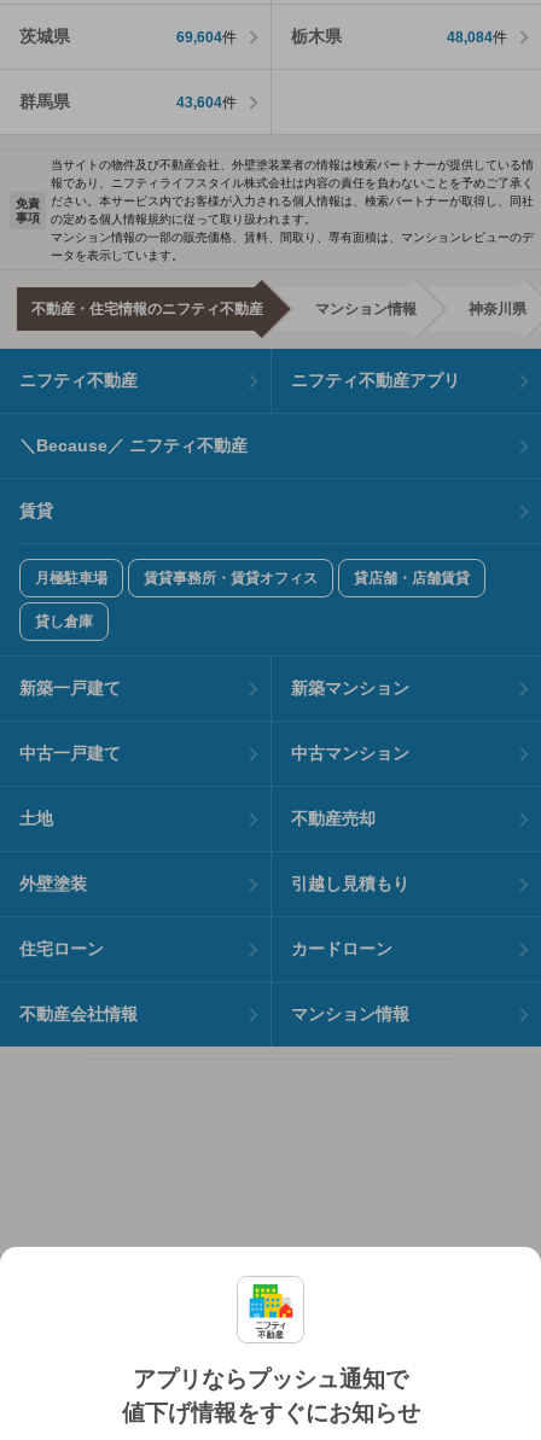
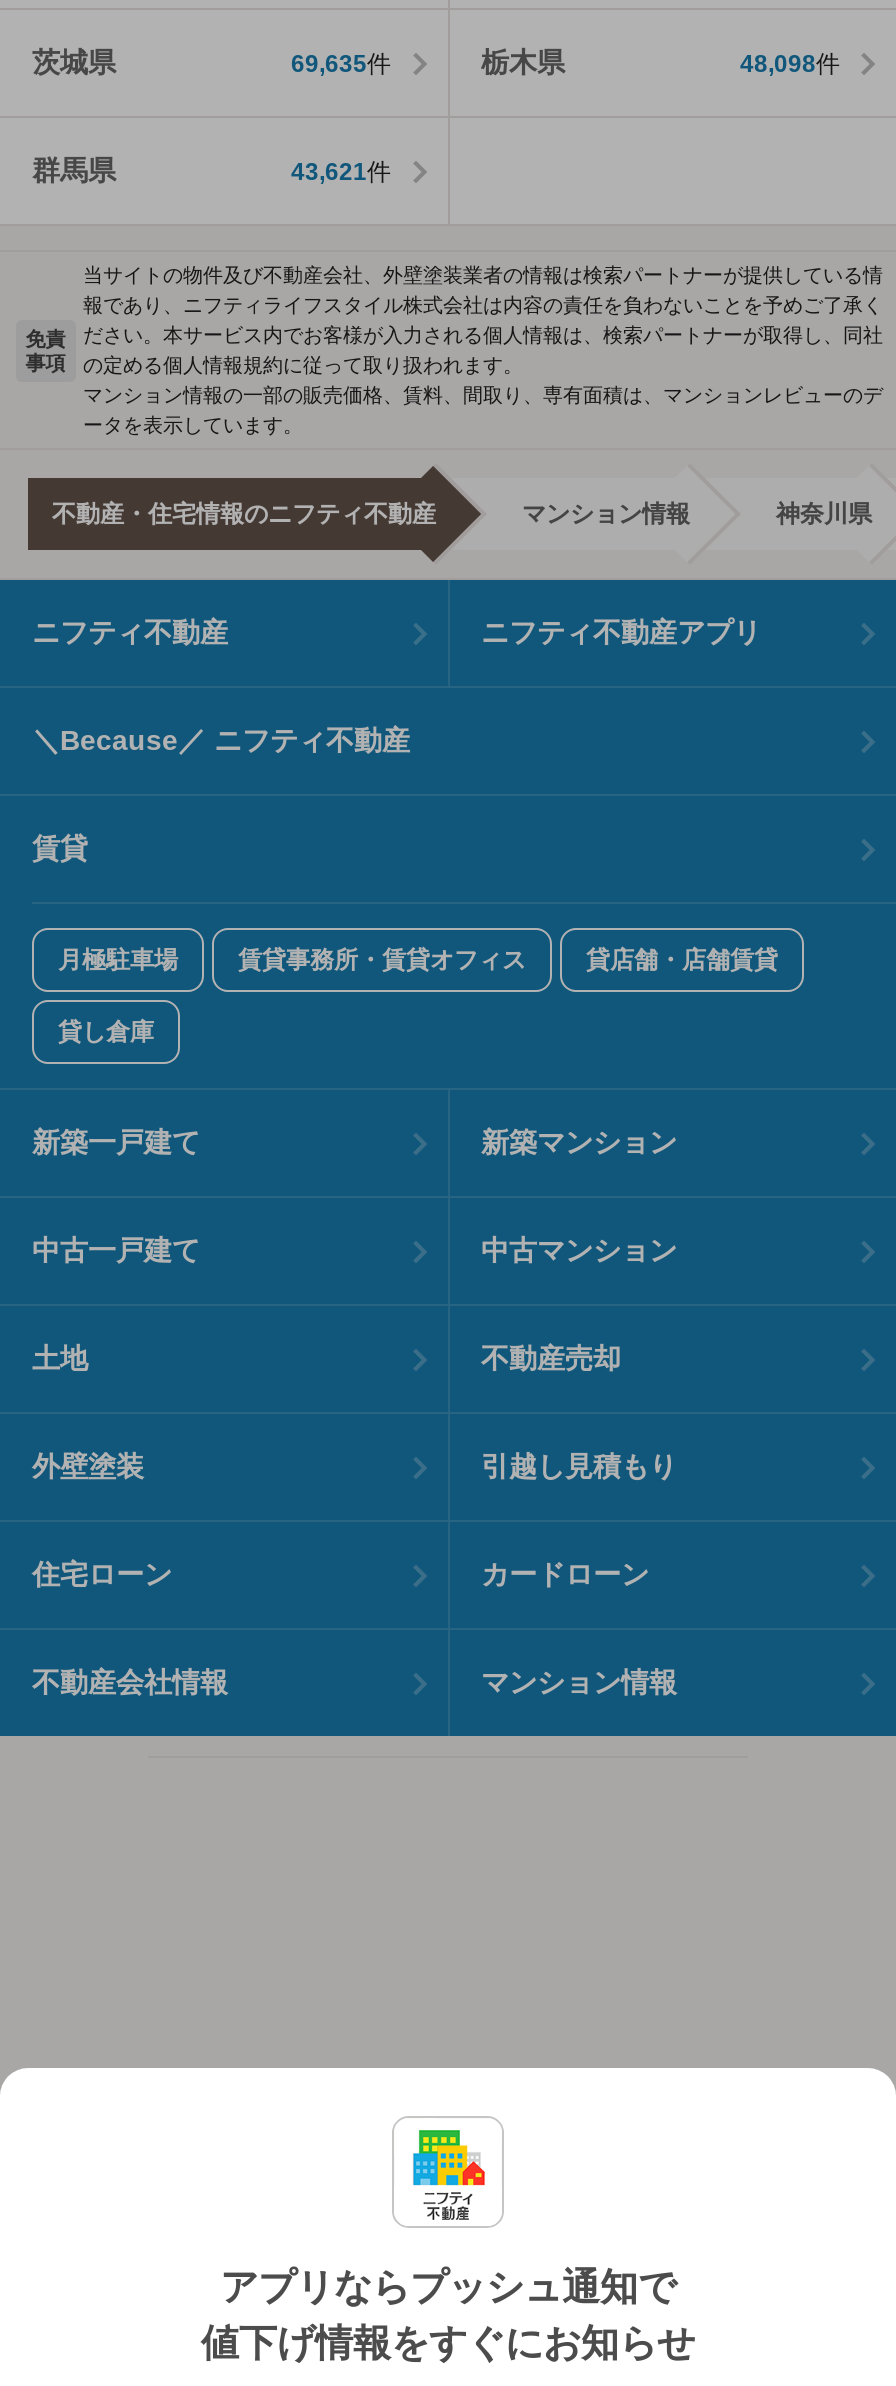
[176,29,236,46] 69,604件 -> [291,50,391,78] 69,635件
[447,29,507,46] 48,084件 -> [740,50,840,78] 48,098件
[176,94,236,111] 43,604件 -> [291,158,391,186] 43,621件

